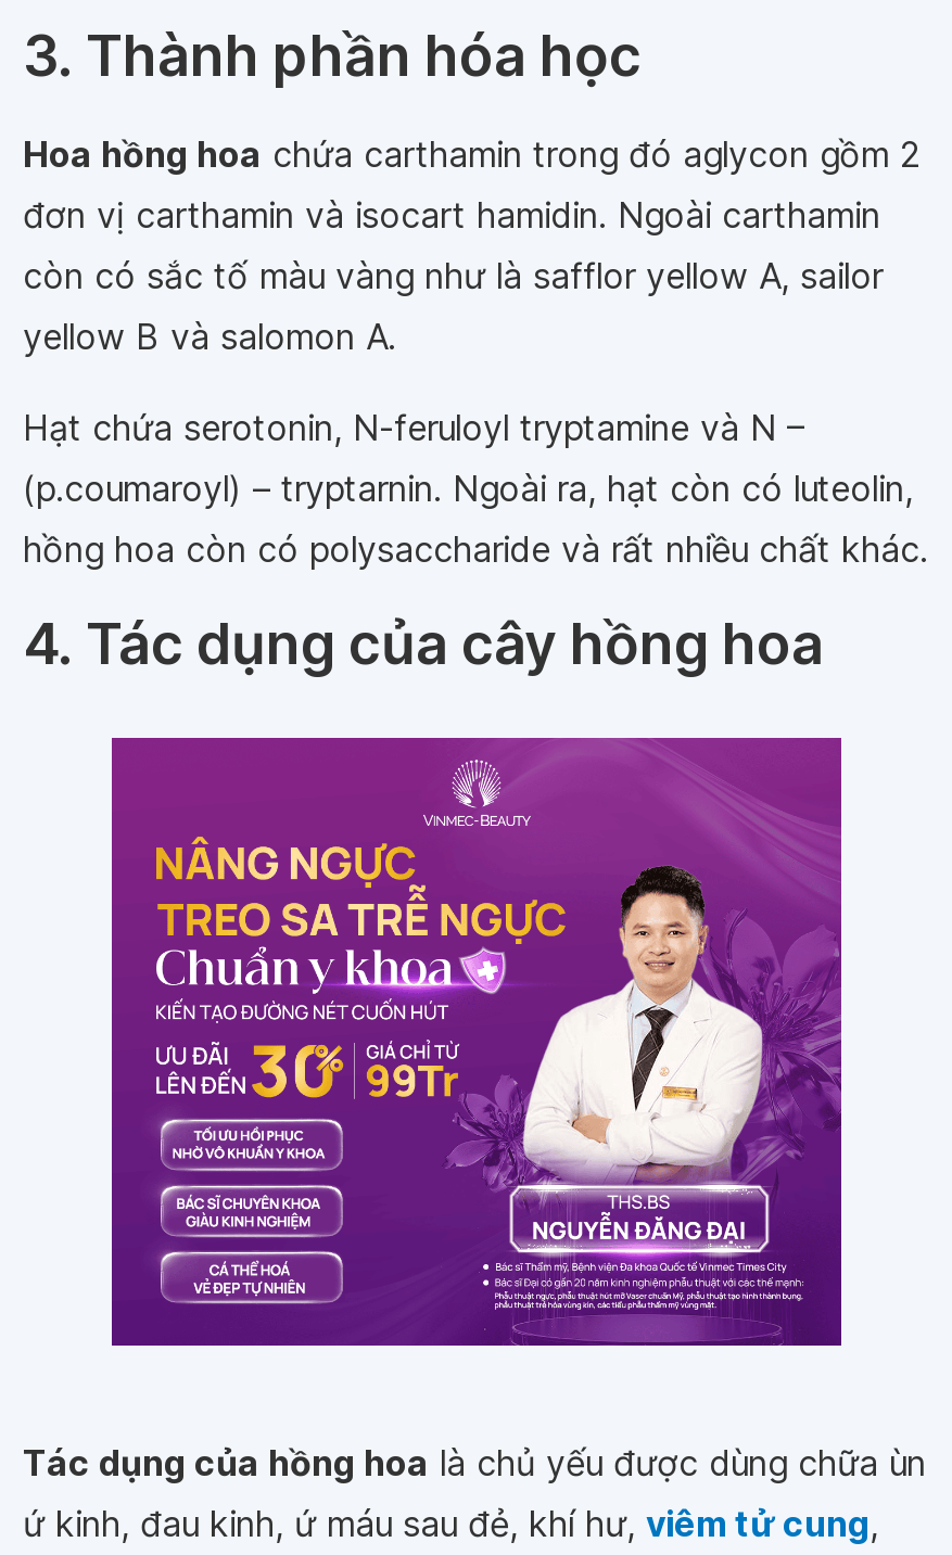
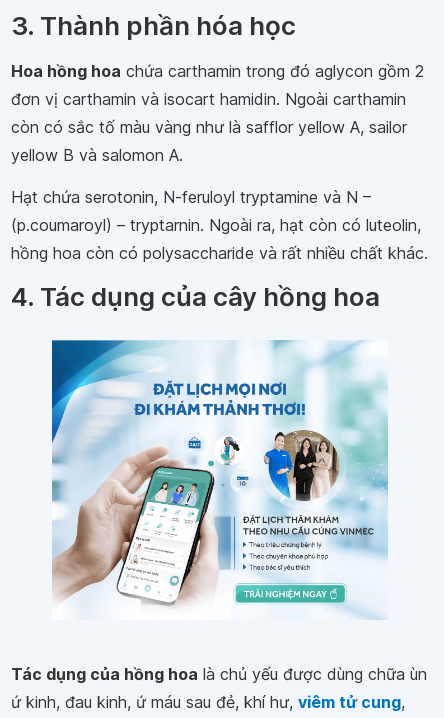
[110,736,843,1348] [image] -> [51,339,389,620] [image]

